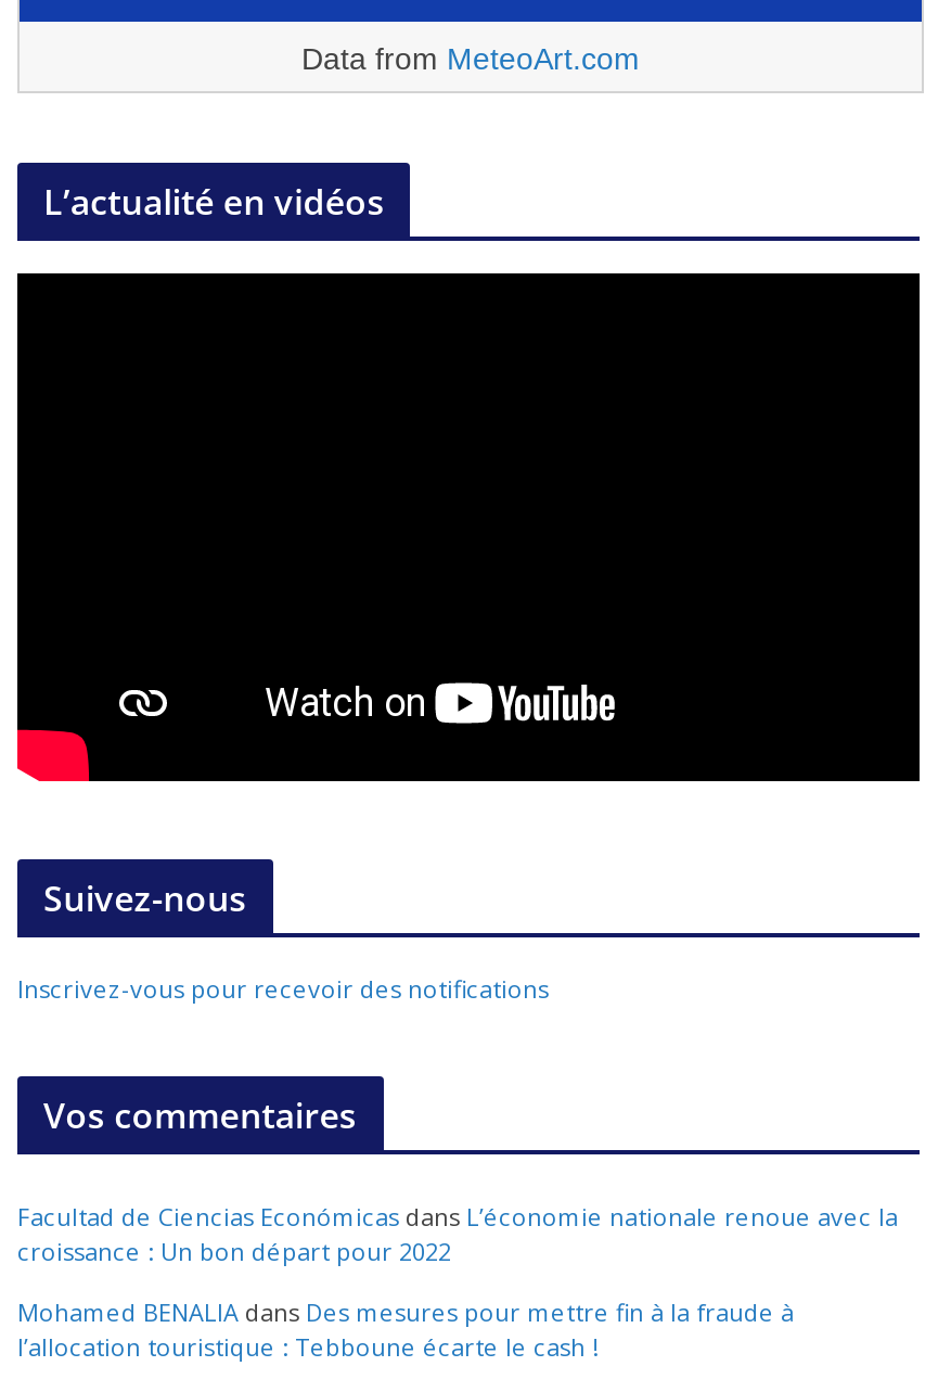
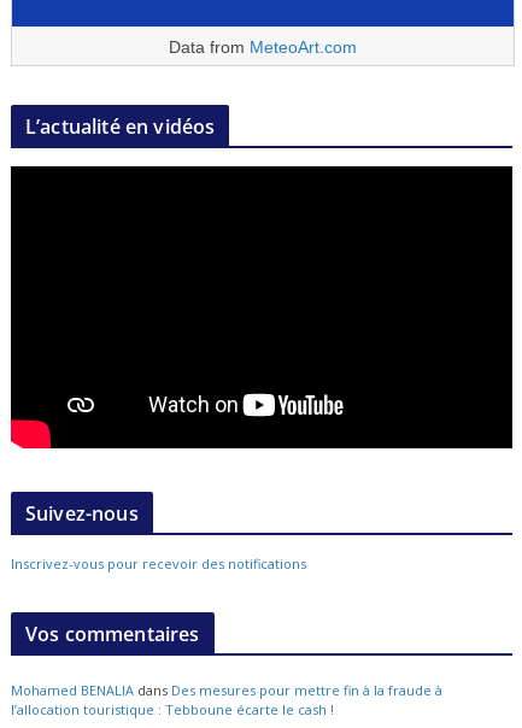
[17,1199,898,1266] Facultad de Ciencias Económicas dans L’économie nationale renoue avec la | croissance : Un bon départ pour 2022 -> none

